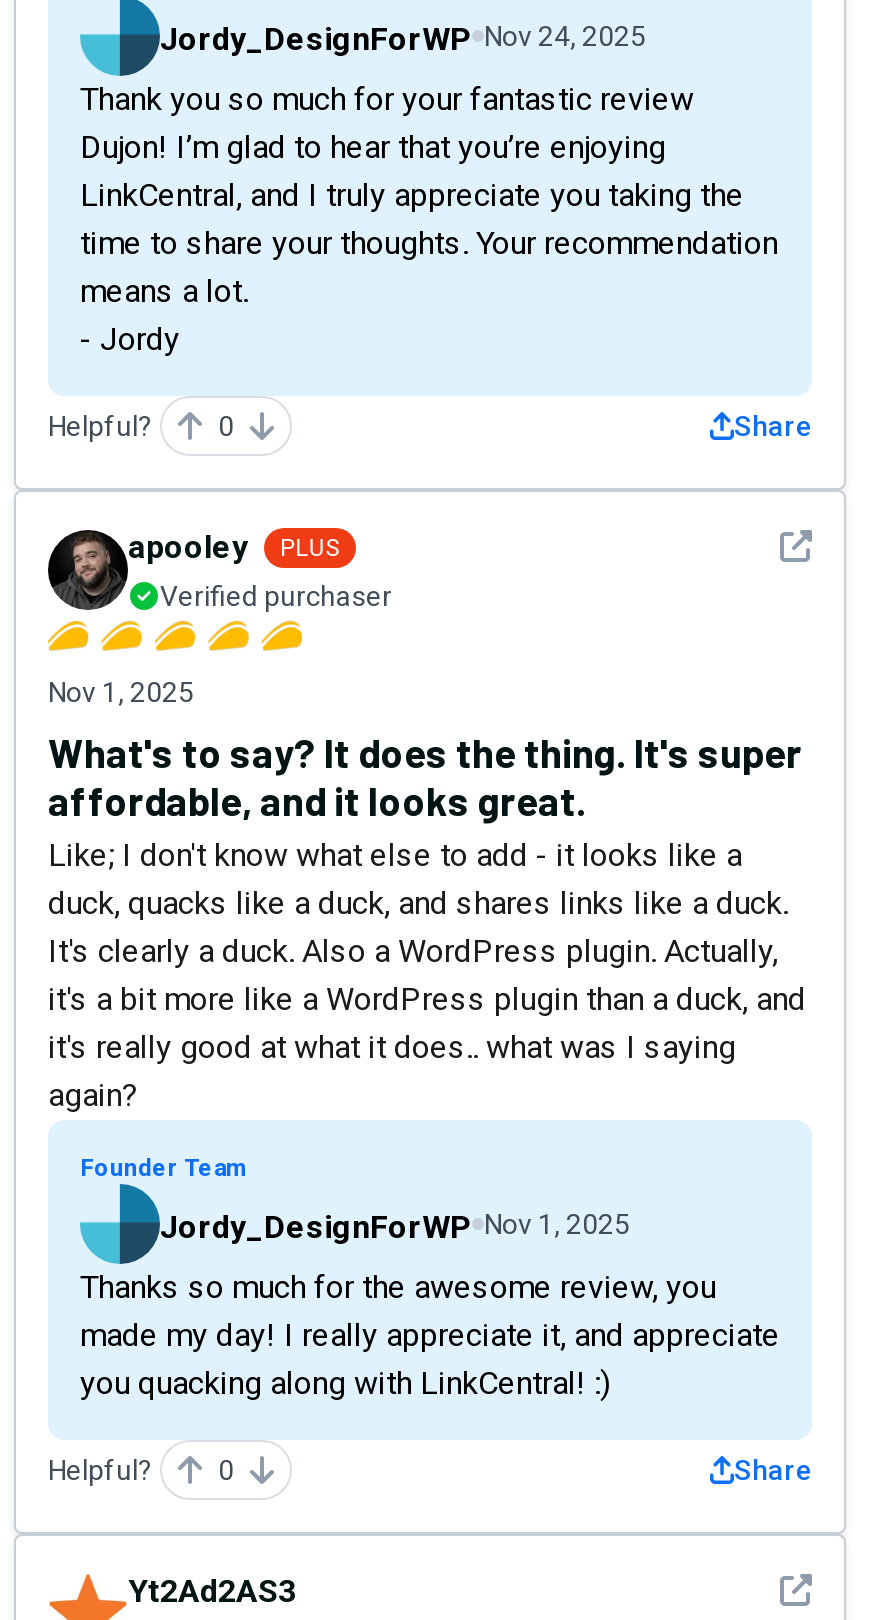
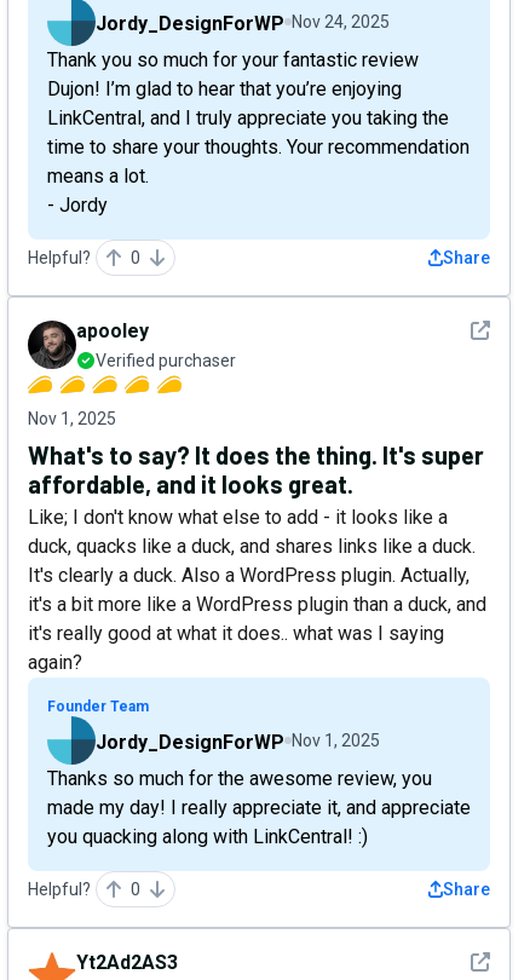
[280,534,341,562] PLUS -> none

